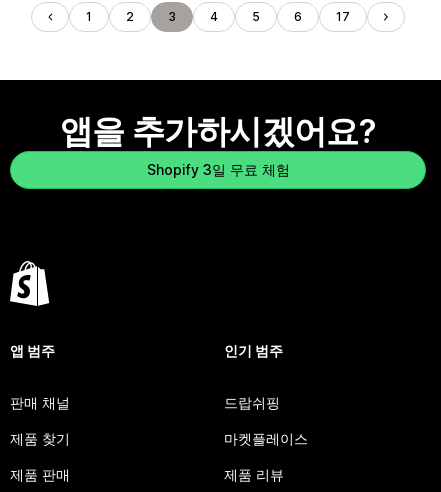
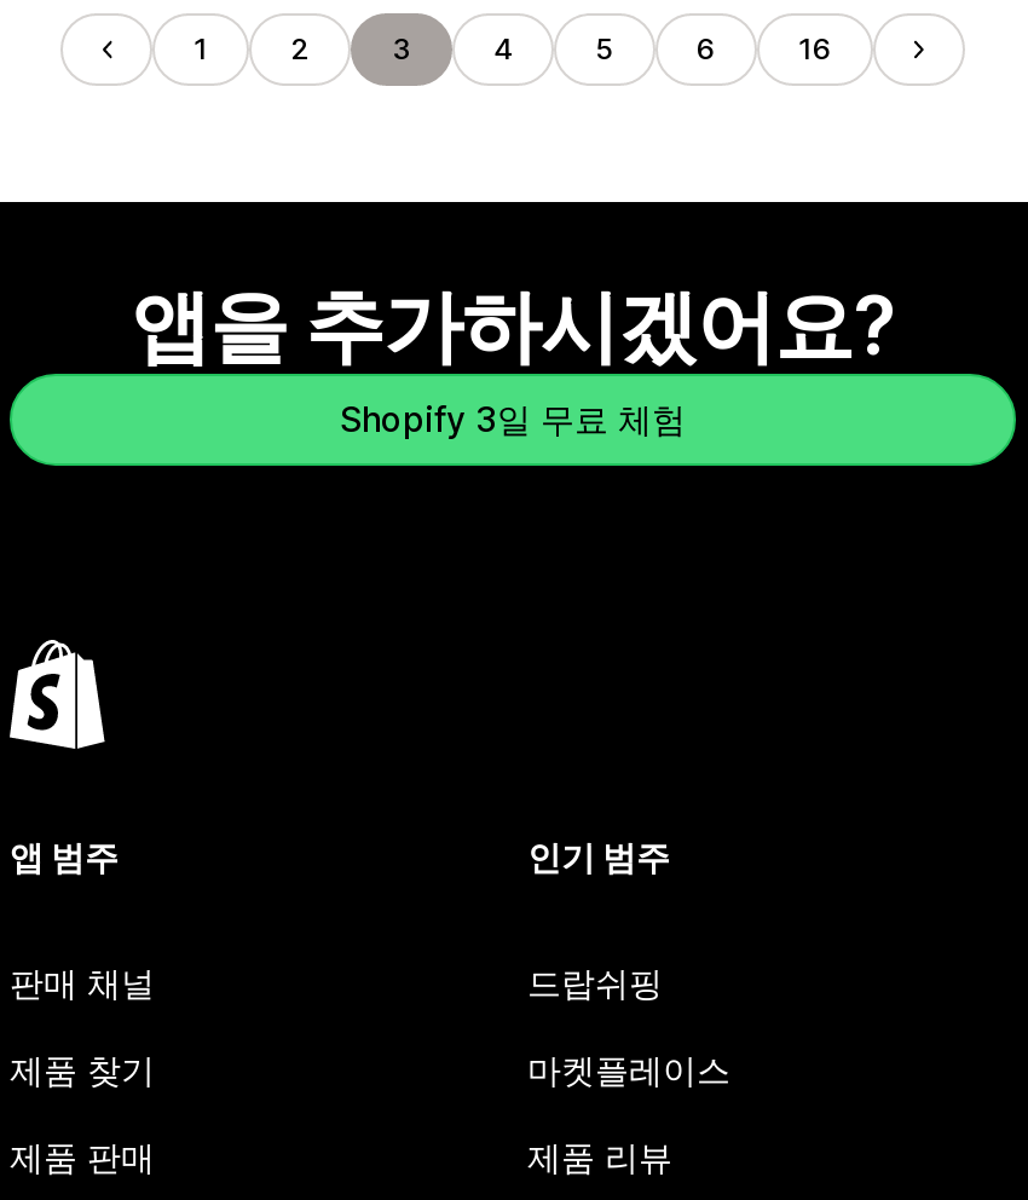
[336,9,350,24] 17 -> [798,30,832,67] 16

